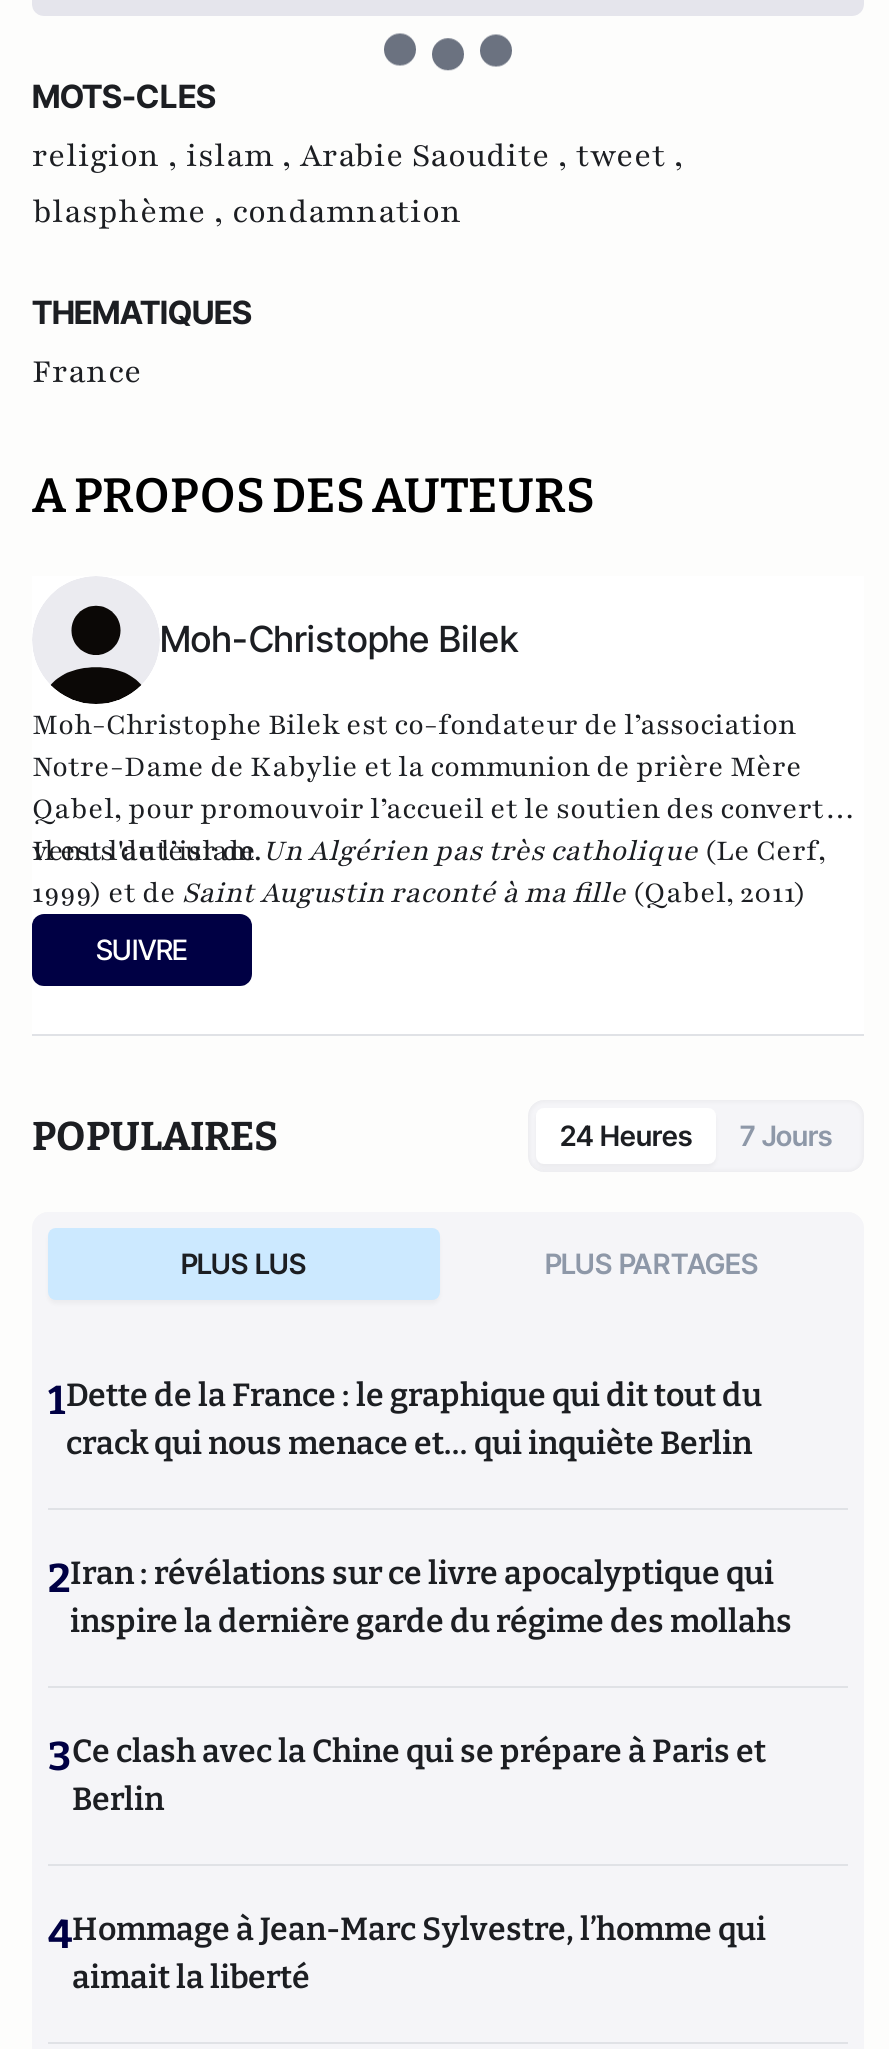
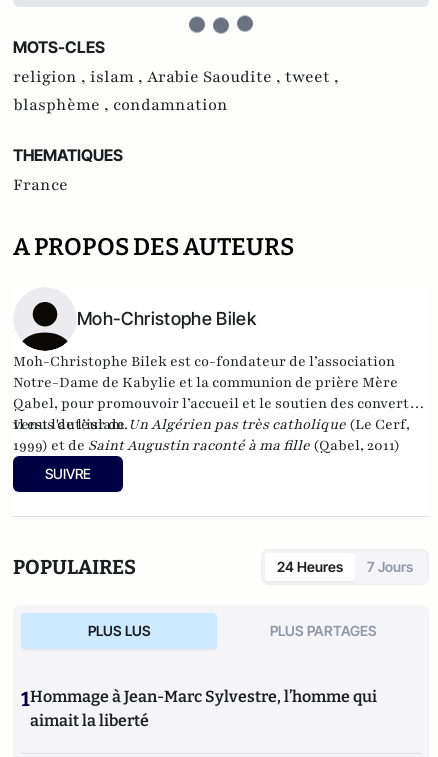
[48,1376,792,1958] 1Dette de la France : le graphique qui dit tout du | crack qui nous menace et… qui inquiète Berlin | 2Iran : révélations sur ce livre apocalyptique qui | inspire la dernière garde du régime des mollahs | 3Ce clash avec la Chine qui se prépare à Paris et | Berlin | 4Hommage à Jean-Marc Sylvestre, l’homme qui -> [21,687,377,711] 1Hommage à Jean-Marc Sylvestre, l’homme qui

